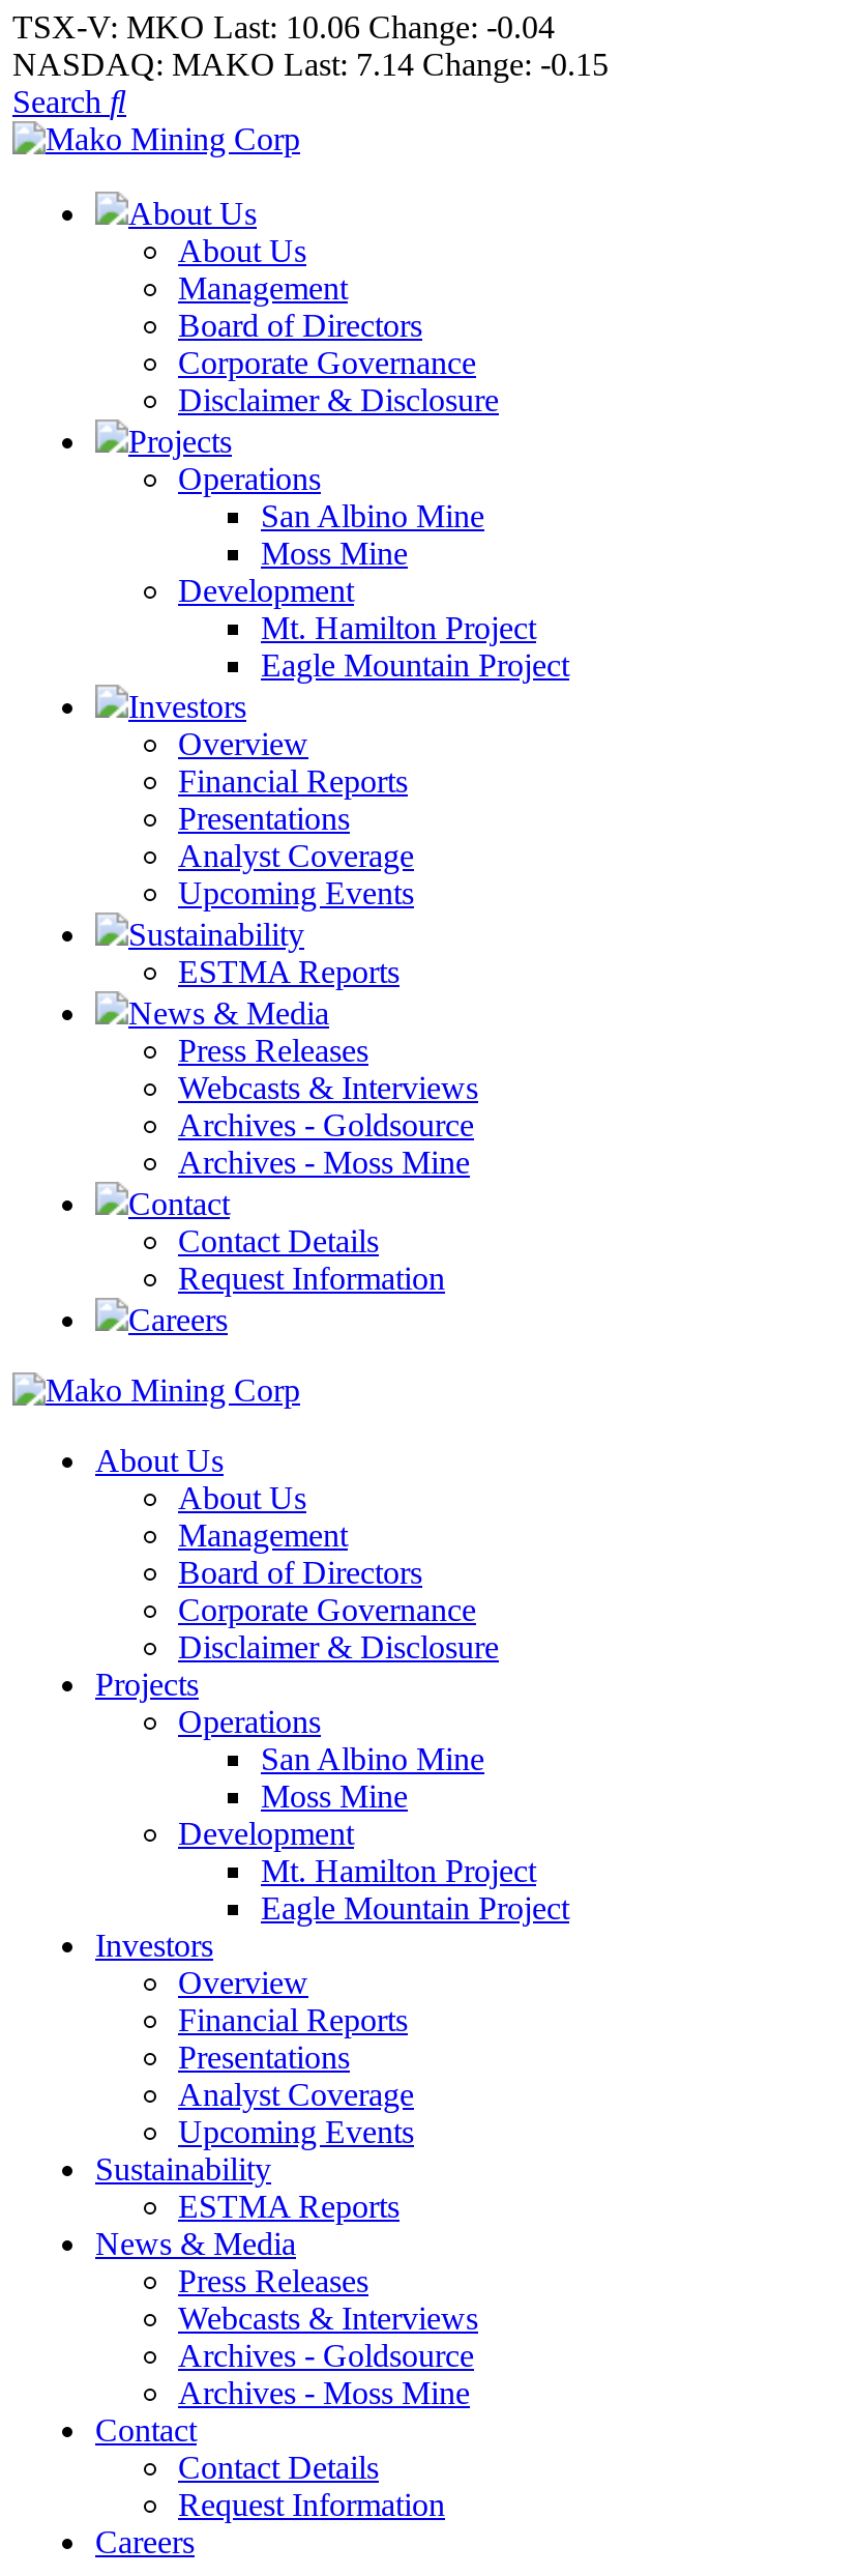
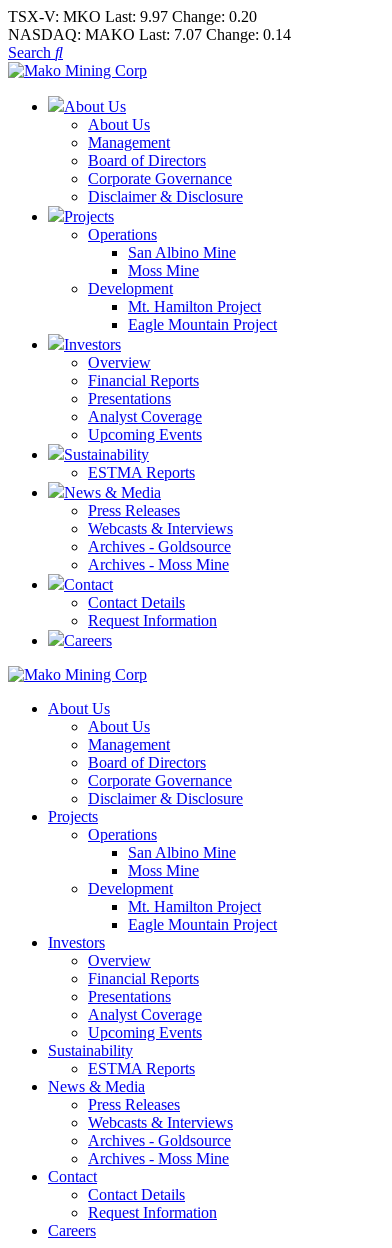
[12,9,555,45] TSX-V: MKO Last: 10.06 Change: -0.04 -> [8,8,257,25] TSX-V: MKO Last: 9.97 Change: 0.20
[12,47,609,82] NASDAQ: MAKO Last: 7.14 Change: -0.15 -> [8,26,291,43] NASDAQ: MAKO Last: 7.07 Change: 0.14

